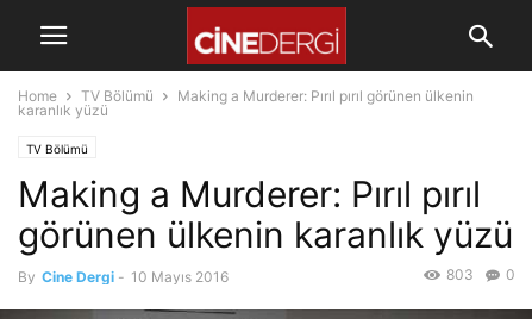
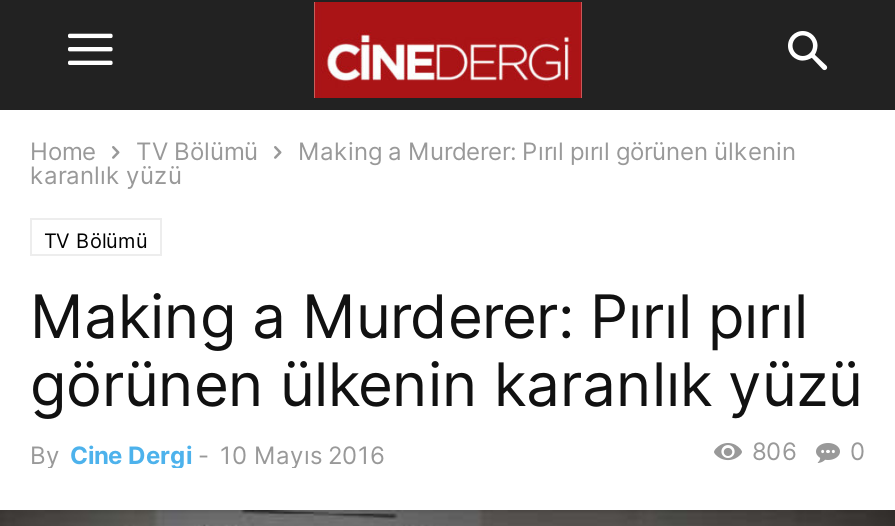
[446,265,515,283] 803 0 -> [752,436,866,466] 806 0

